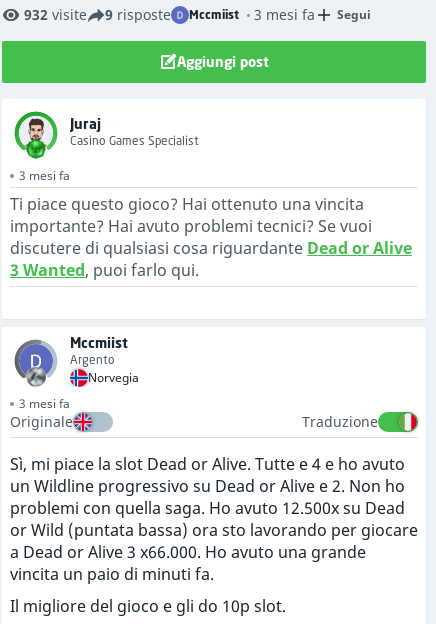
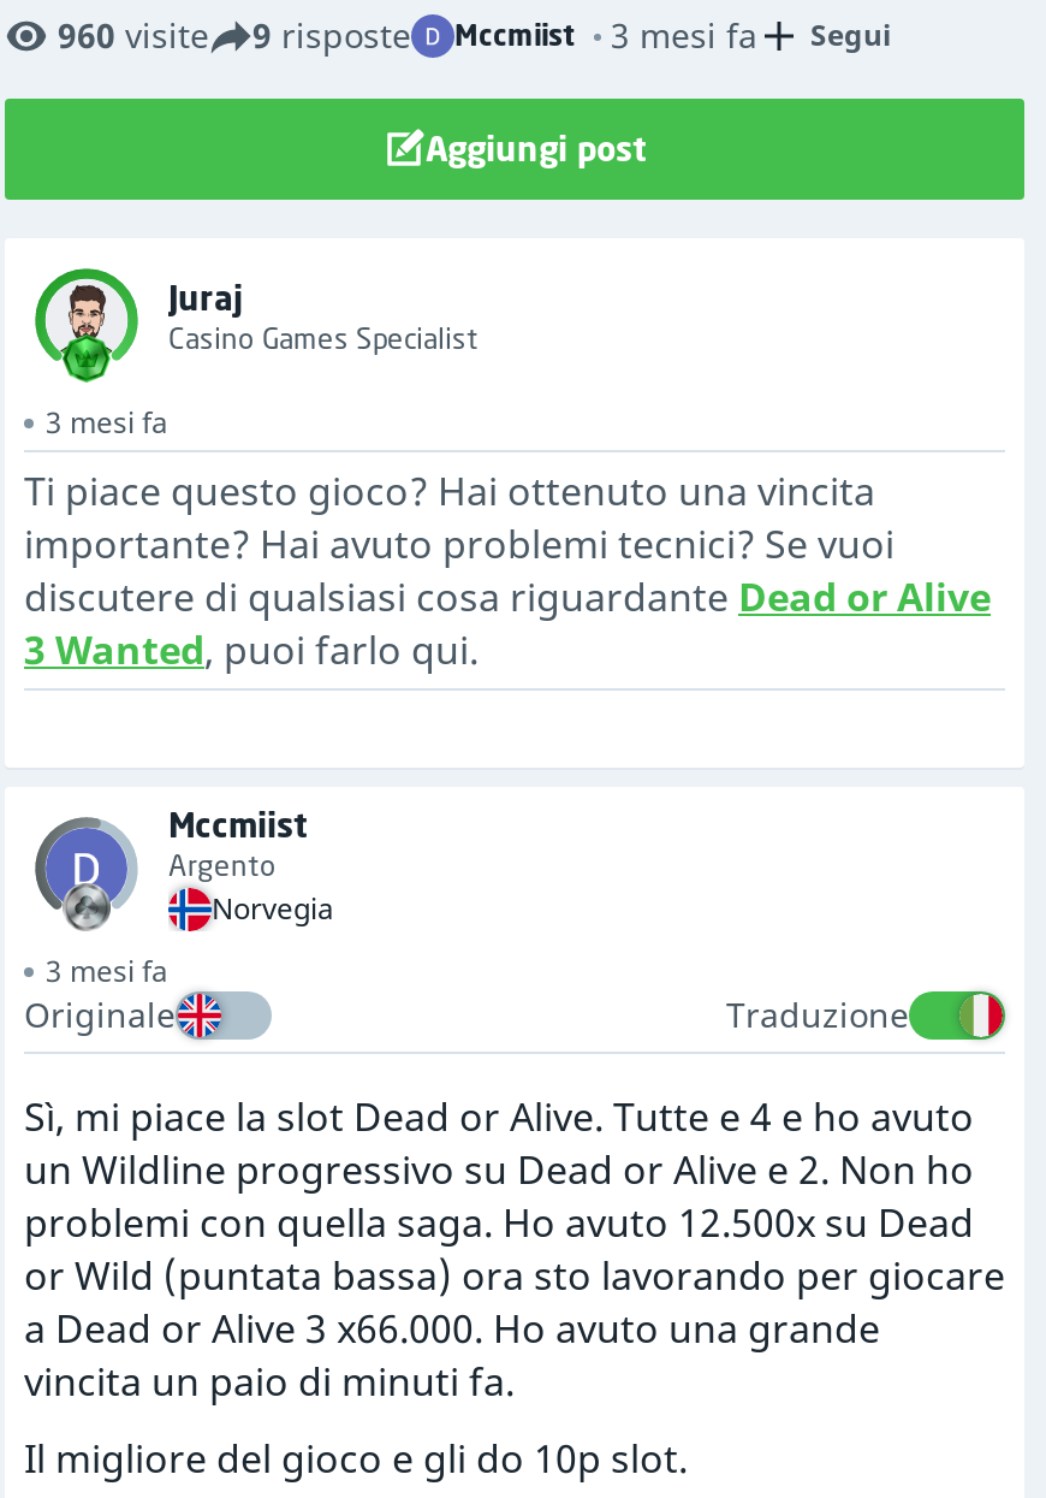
[24,5,371,24] 932 visite 9 risposte Mccmiist 3 mesi fa Segui -> [58,12,892,58] 960 visite 9 risposte Mccmiist 3 mesi fa Segui

